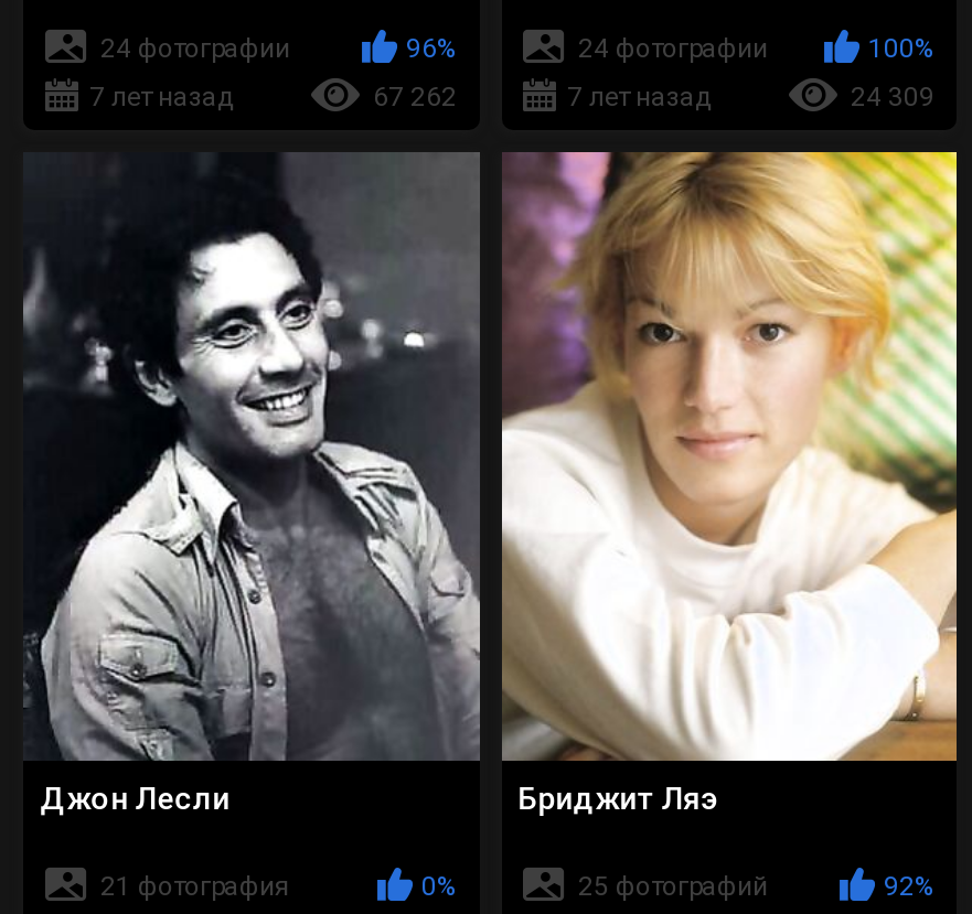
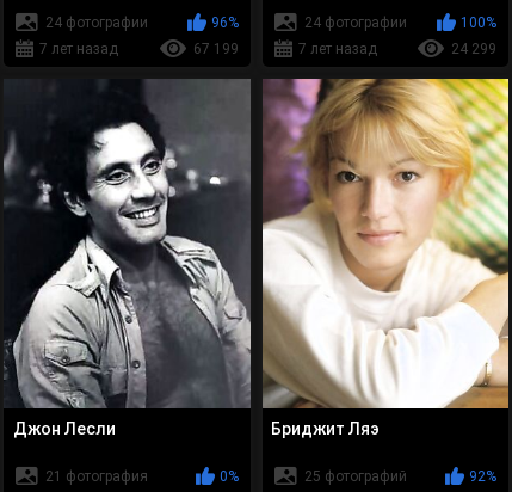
[373,82,457,113] 67 262 -> [193,41,238,58] 67 199
[851,82,934,113] 24 309 -> [451,41,496,58] 24 299

